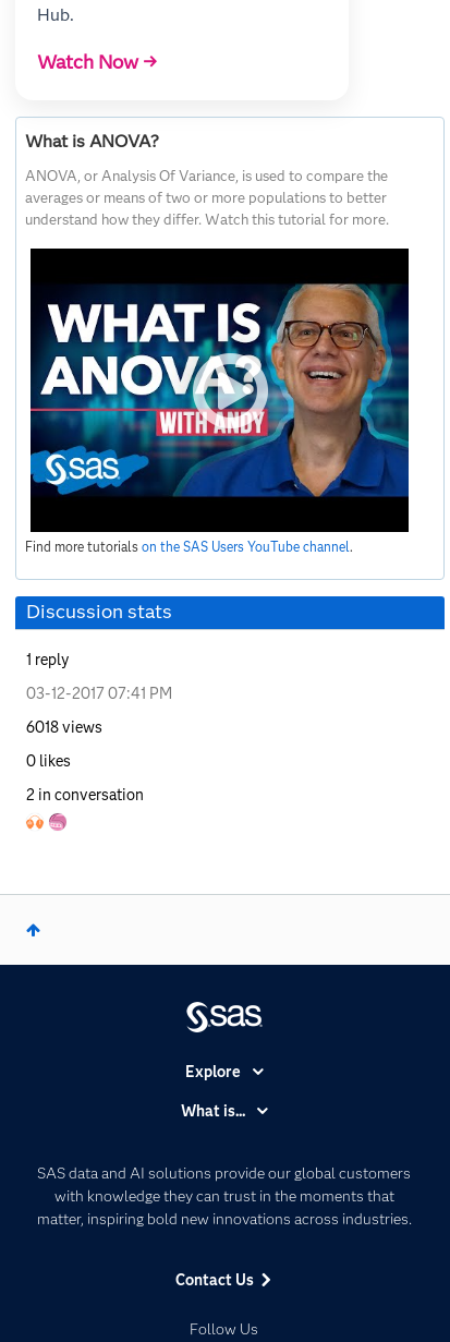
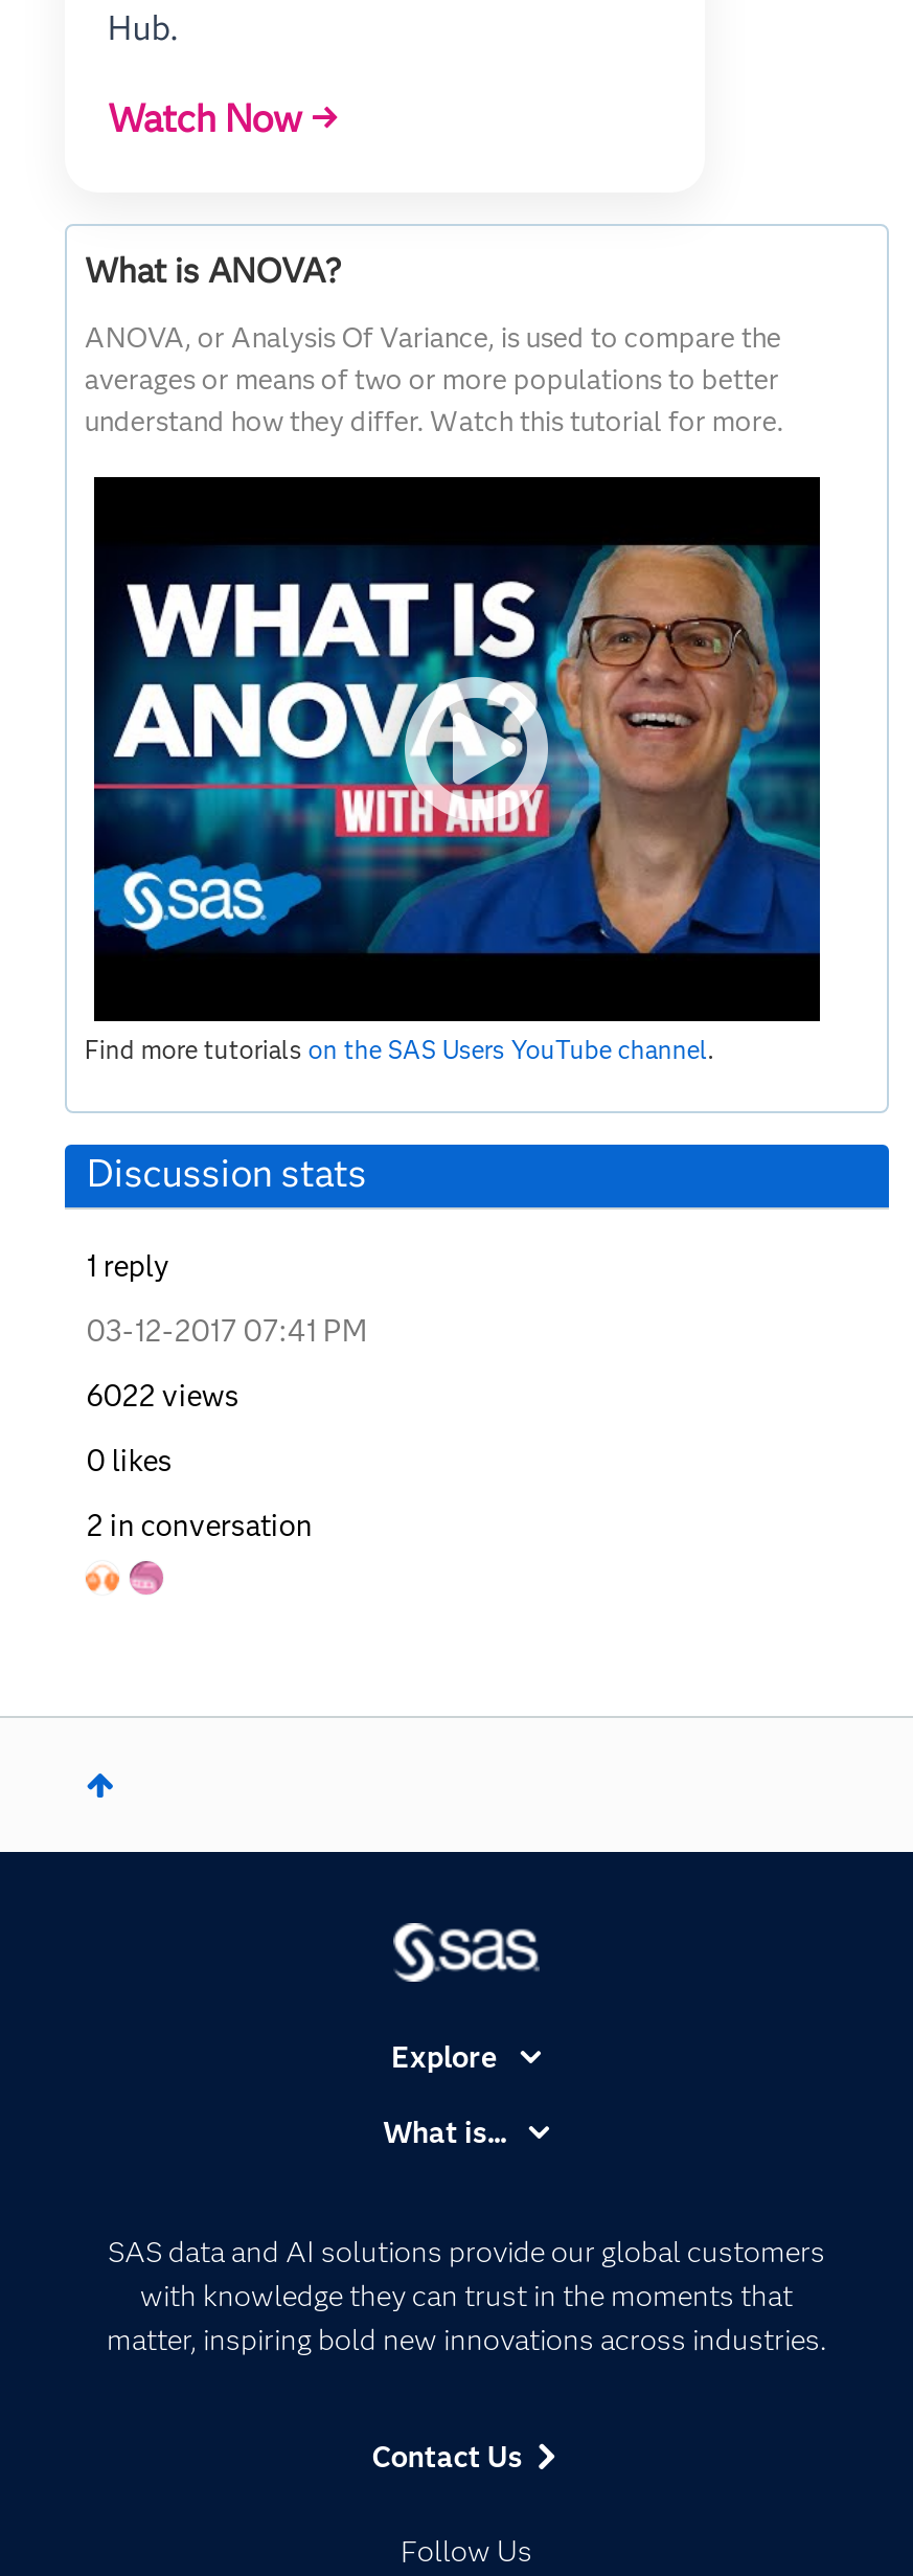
[27,717,103,737] 6018 views -> [87,1377,239,1415] 6022 views

